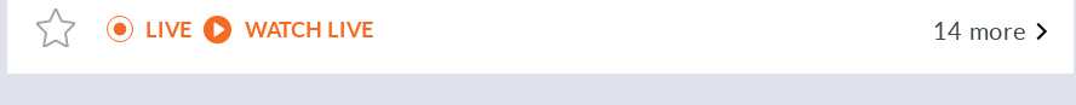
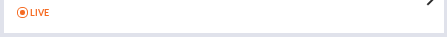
[245,12,1025,46] WATCH LIVE | 14 more -> none

